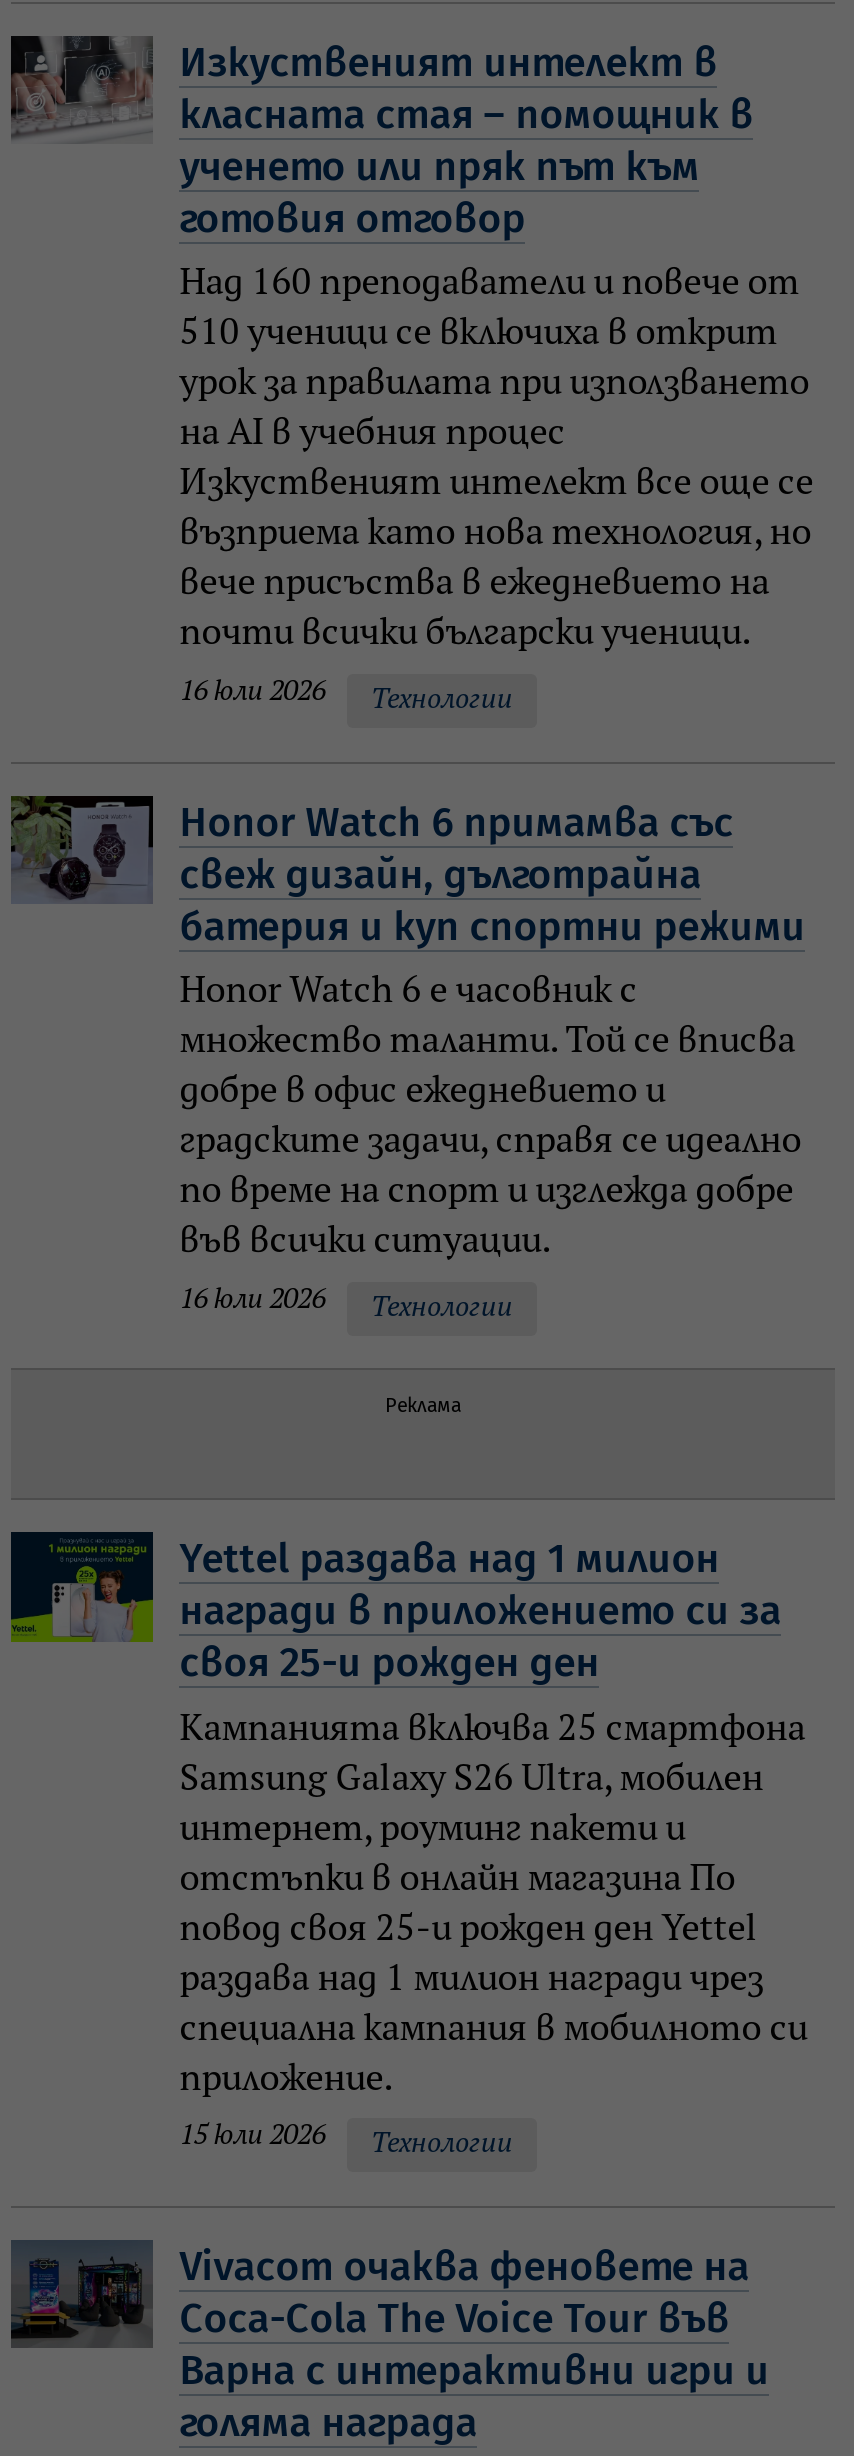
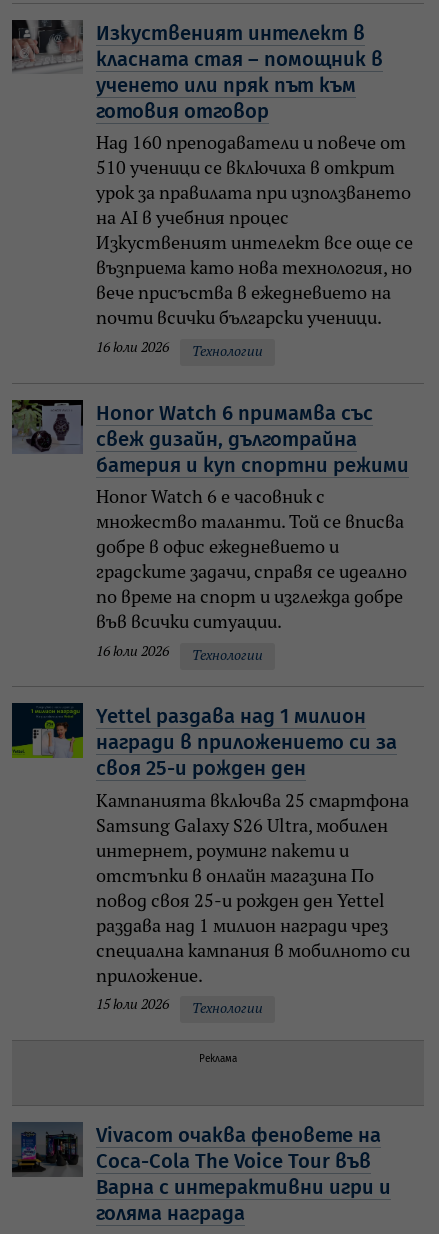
moved [385,1395,461,1419] -> [199,1053,237,1065]: Реклама
moved [43,1535,808,2159] -> [28,704,410,1016]: [image] | Yettel раздава над 1 милион | награди в приложението си за | ... | 15 юли 2026 | Технологии

